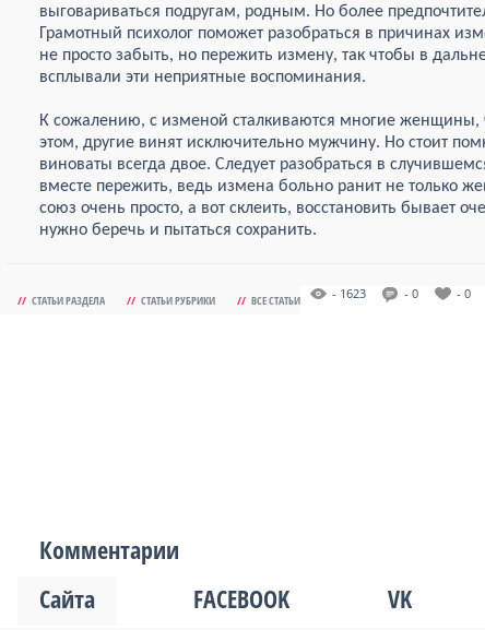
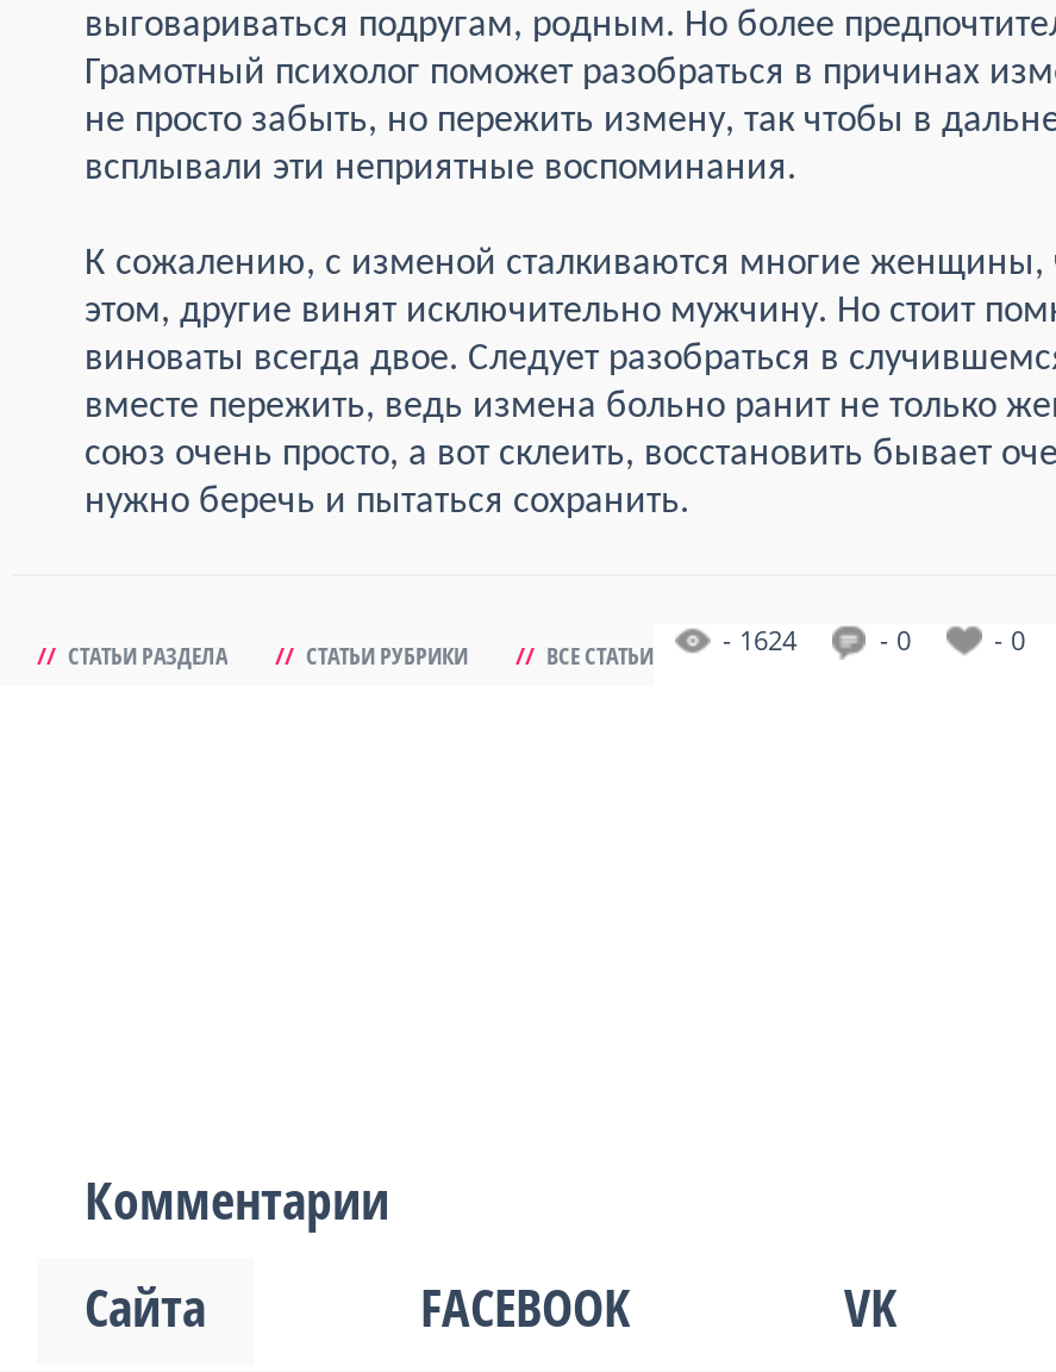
[332,285,366,301] - 1623 -> [723,622,796,657] - 1624

